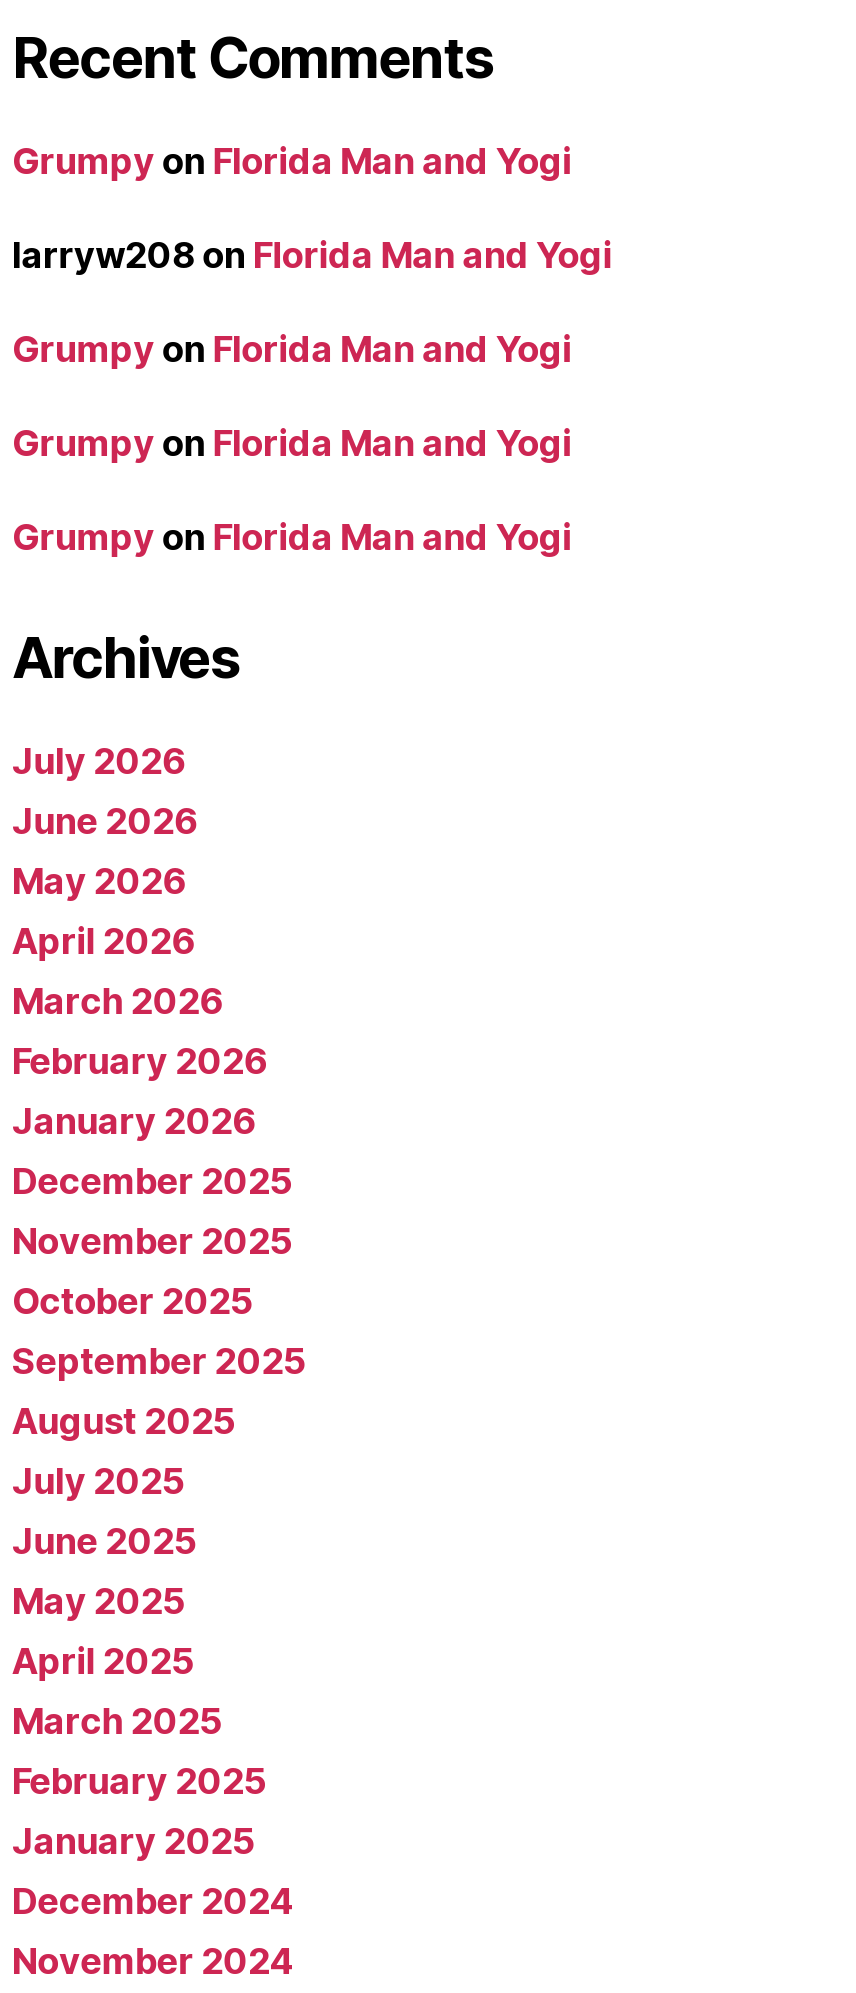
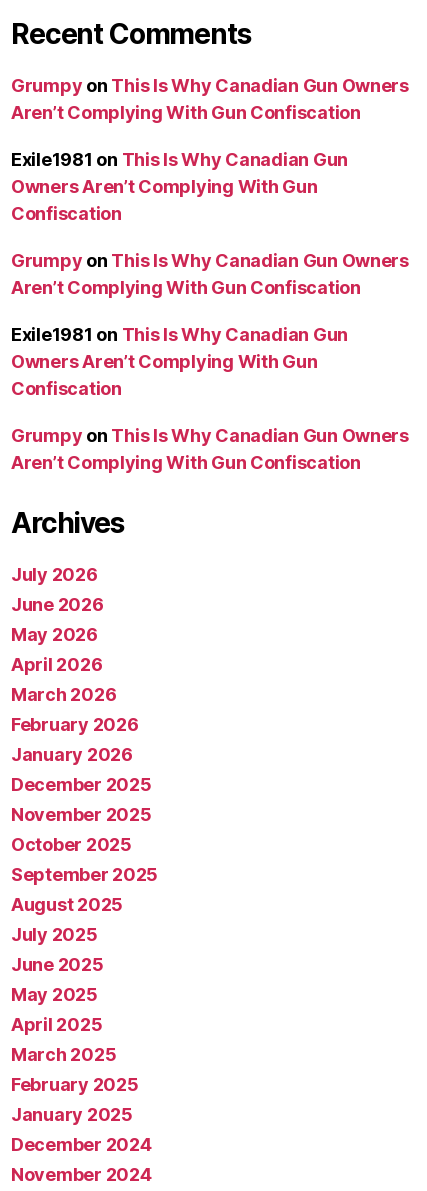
[12,140,572,182] Grumpy on Florida Man and Yogi -> [11,75,409,123] Grumpy on This Is Why Canadian Gun Owners | Aren’t Complying With Gun Confiscation
[12,234,612,276] larryw208 on Florida Man and Yogi -> [11,149,348,224] Exile1981 on This Is Why Canadian Gun | Owners Aren’t Complying With Gun | Confiscation
[12,328,572,370] Grumpy on Florida Man and Yogi -> [11,250,409,298] Grumpy on This Is Why Canadian Gun Owners | Aren’t Complying With Gun Confiscation
[12,422,572,464] Grumpy on Florida Man and Yogi -> [11,324,348,399] Exile1981 on This Is Why Canadian Gun | Owners Aren’t Complying With Gun | Confiscation
[12,516,572,558] Grumpy on Florida Man and Yogi -> [11,425,409,473] Grumpy on This Is Why Canadian Gun Owners | Aren’t Complying With Gun Confiscation

